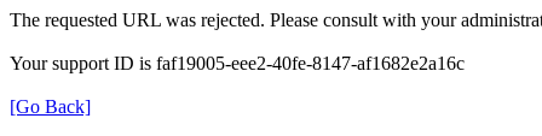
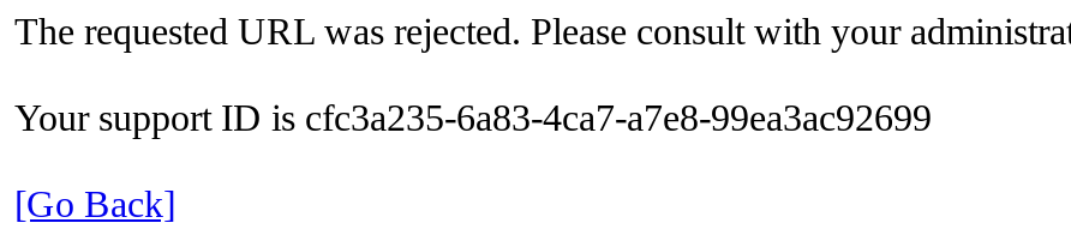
[10,53,465,73] Your support ID is faf19005-eee2-40fe-8147-af1682e2a16c -> [14,97,932,138] Your support ID is cfc3a235-6a83-4ca7-a7e8-99ea3ac92699

